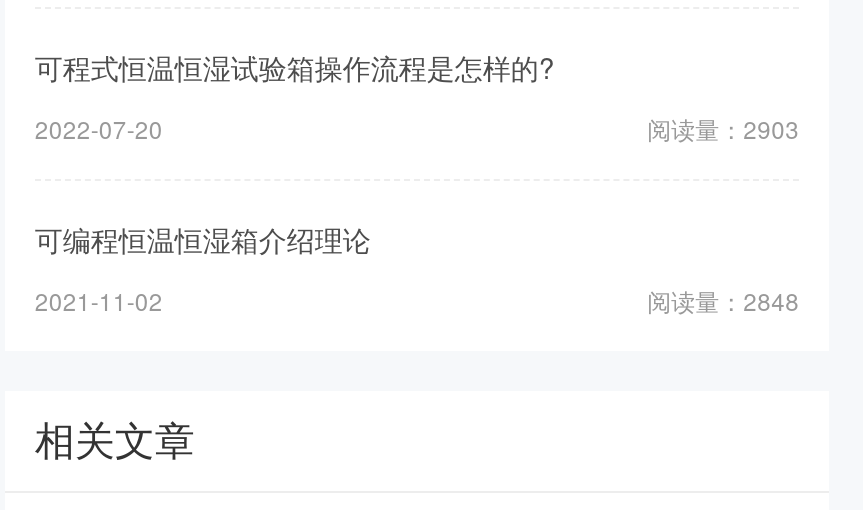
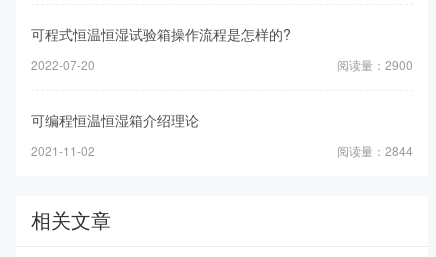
[647,111,799,145] 阅读量：2903 -> [337,56,413,73] 阅读量：2900
[647,283,799,317] 阅读量：2848 -> [337,142,413,159] 阅读量：2844

